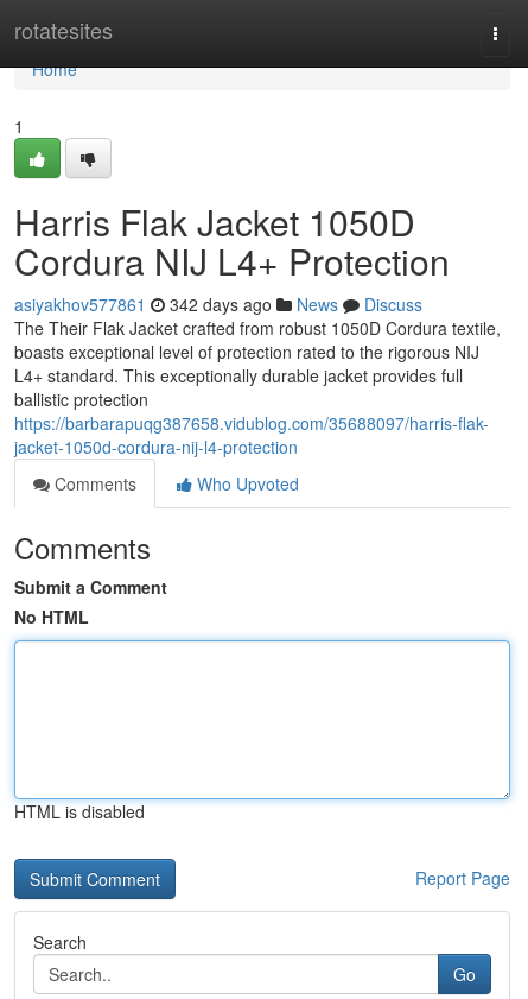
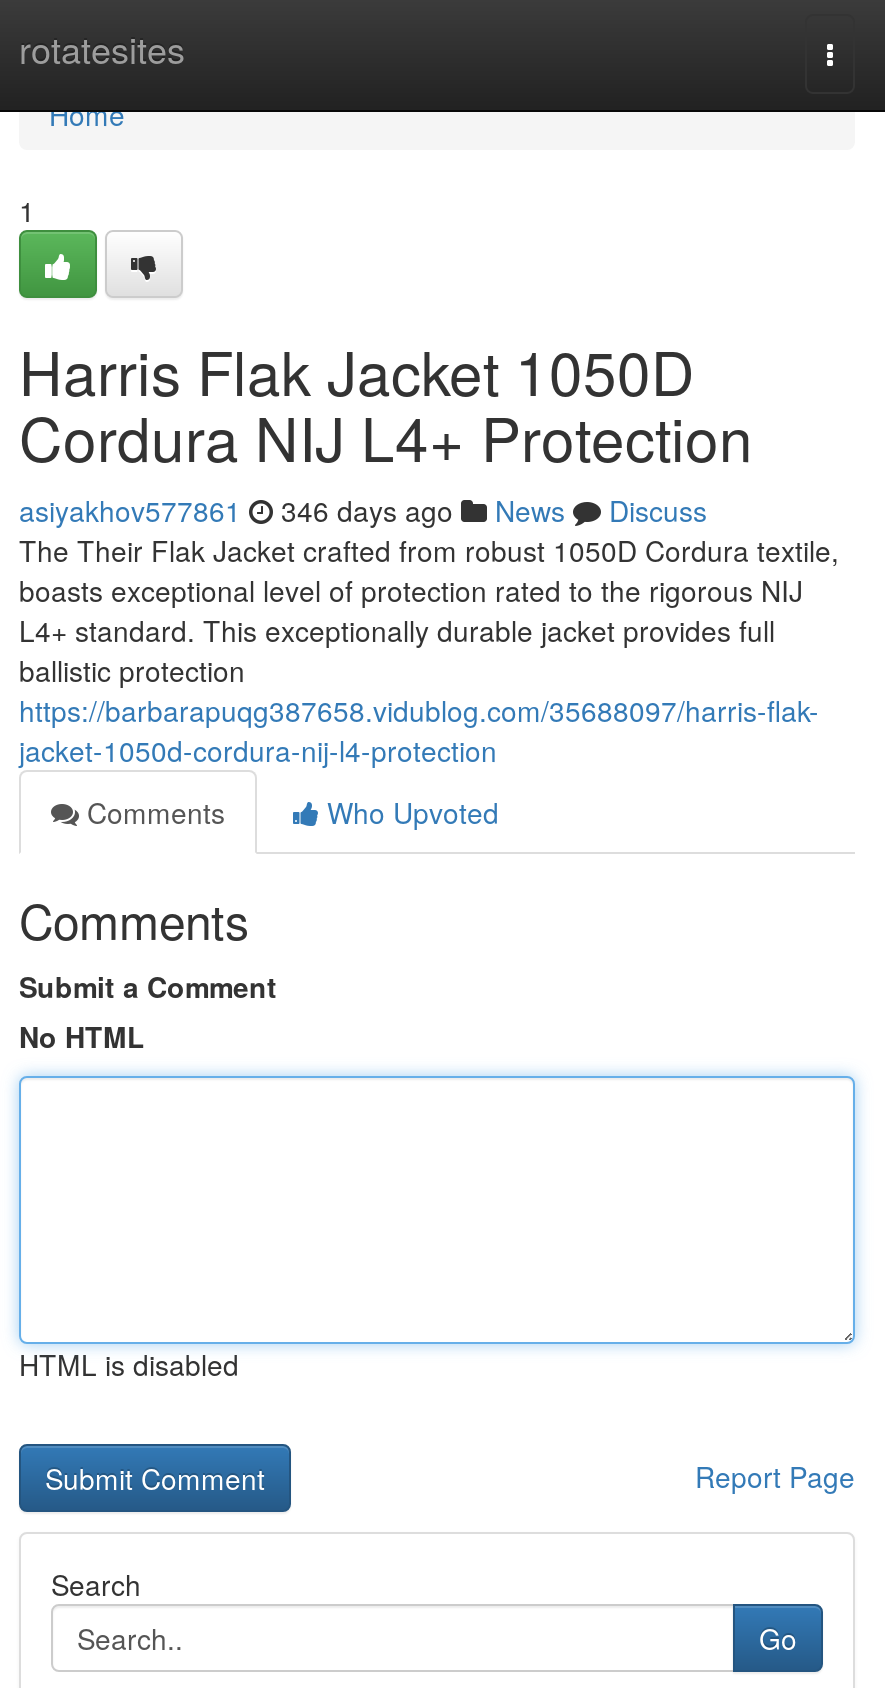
[14,292,422,316] asiyakhov577861 342 days ago News Discuss -> [19,490,707,530] asiyakhov577861 346 days ago News Discuss

